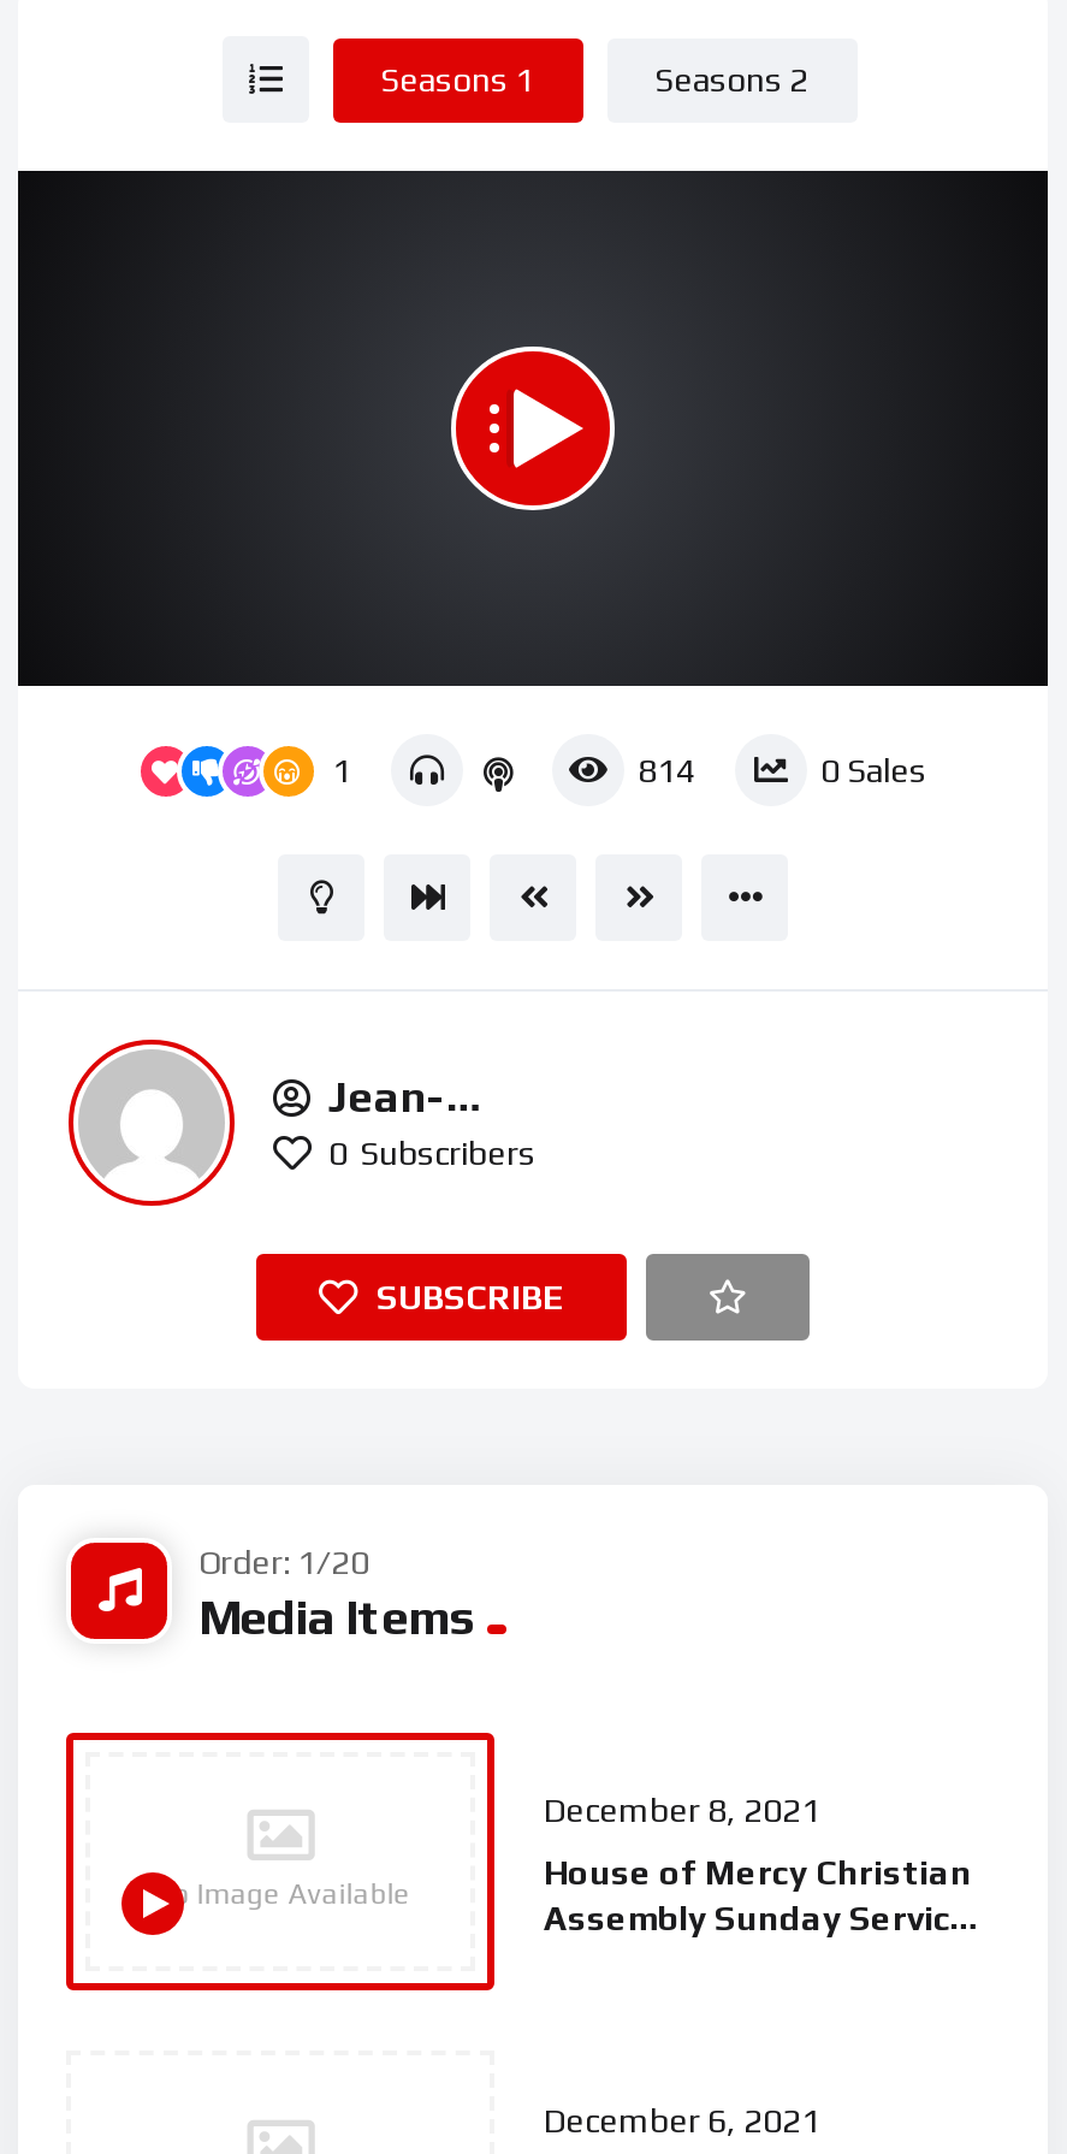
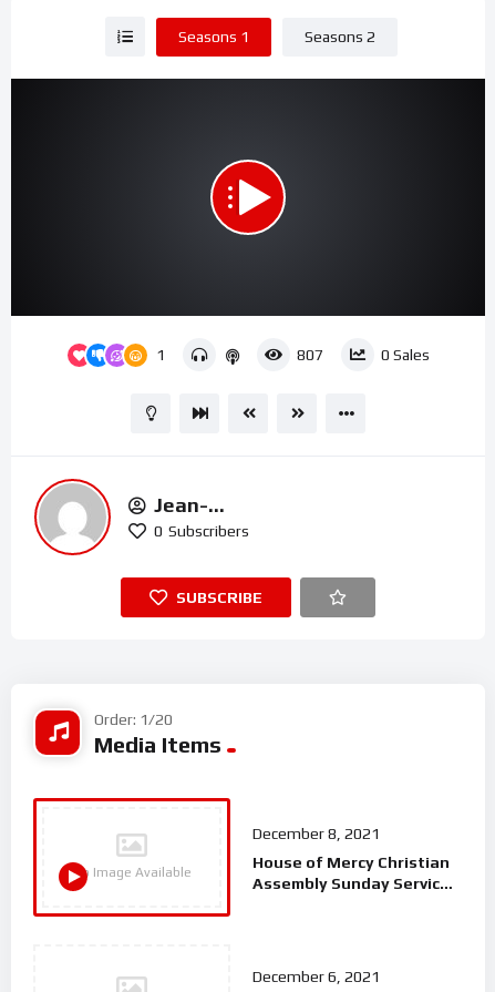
[638,751,695,789] 814 -> [296,346,323,364] 807

